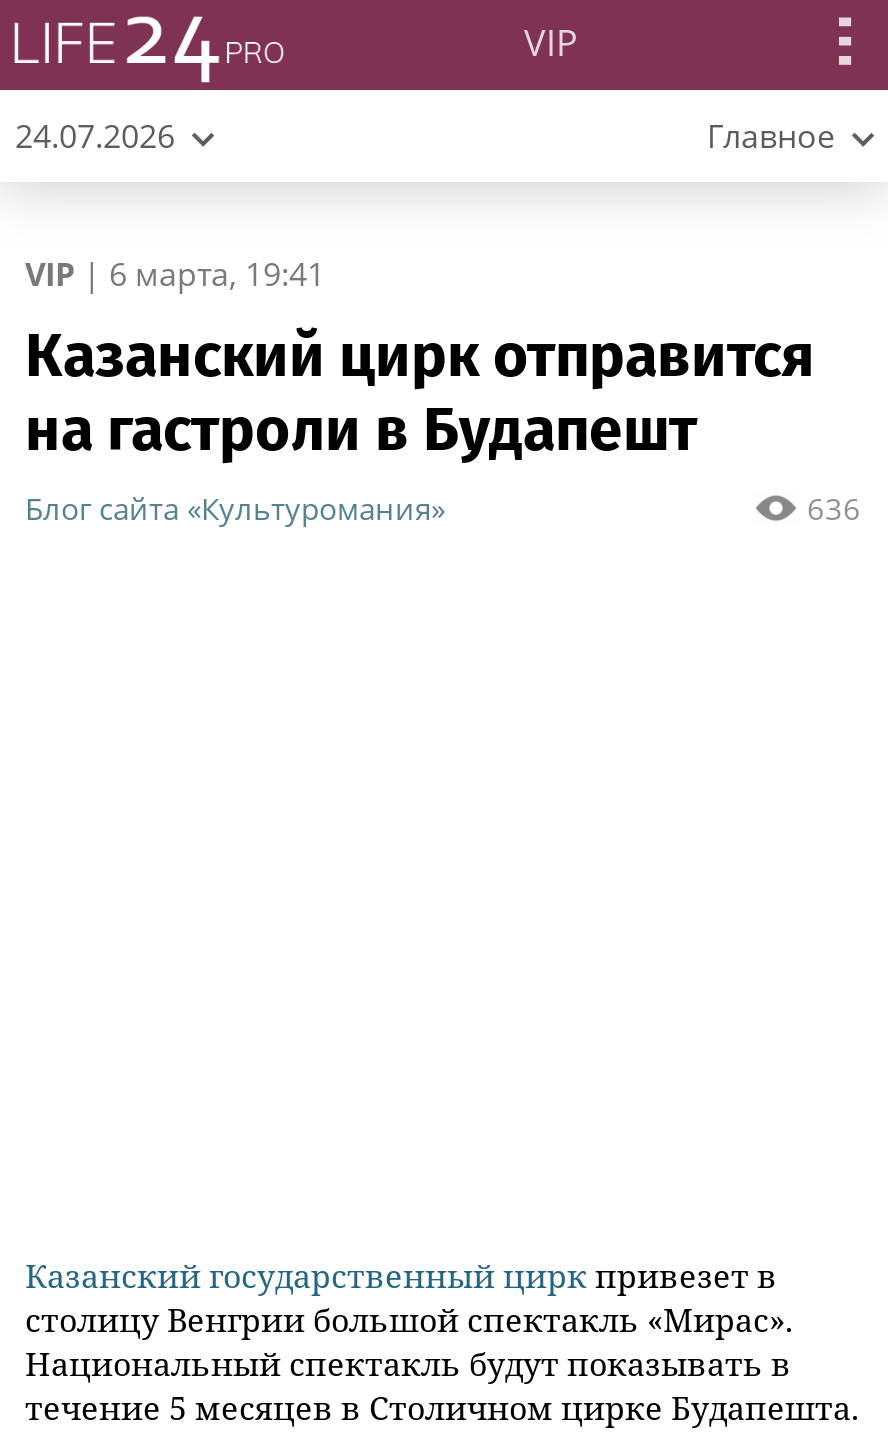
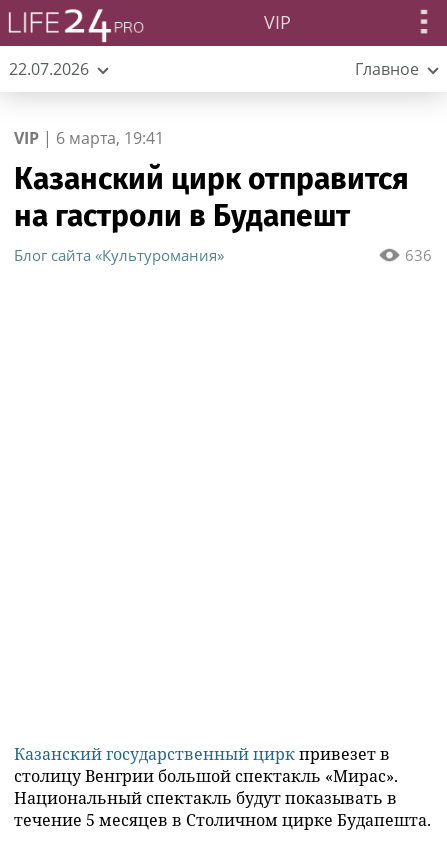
[15,113,175,157] 24.07.2026 -> [9,57,89,79] 22.07.2026

